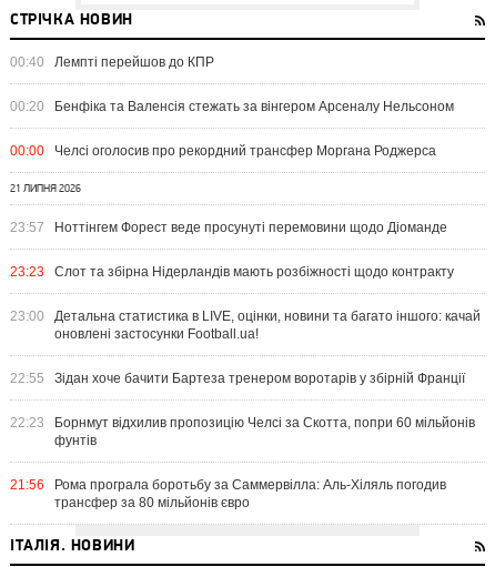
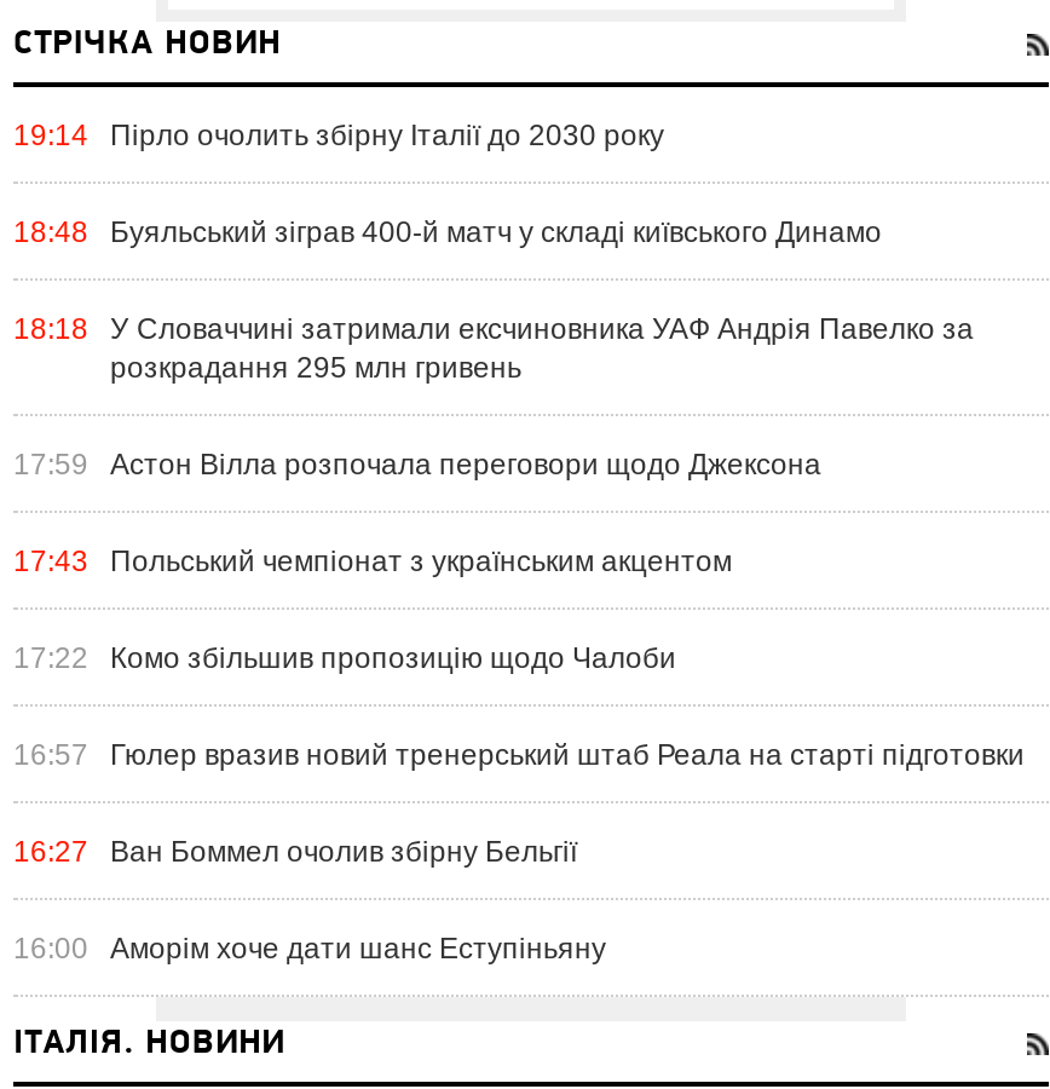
[10,54,481,510] 00:40 | Лемпті перейшов до КПР | 00:20 | Бенфіка та Валенсія стежать за вінгером Арсеналу Нельсоном | 00:00 | Челсі оголосив про рекордний трансфер Моргана Роджерса | 21 ЛИПНЯ 2026 | 23:57 | Ноттінгем Форест веде просунуті перемовини щодо Діоманде | 23:23 | Слот та збірна Нідерландів мають розбіжності щодо контракту | 23:00 | Детальна статистика в LIVE, оцінки, новини та багато іншого: качай | оновлені застосунки Football.ua! | 22:55 | Зідан хоче бачити Бартеза тренером воротарів у збірній Франції | 22:23 | Борнмут відхилив пропозицію Челсі за Скотта, попри 60 мільйонів | фунтів | 21:56 | Рома програла боротьбу за Саммервілла: Аль-Хіляль погодив | трансфер за 80 мільйонів євро -> [13,119,1025,966] 19:14 | Пірло очолить збірну Італії до 2030 року | 18:48 | Буяльський зіграв 400-й матч у складі київського Динамо | 18:18 | У Словаччині затримали ексчиновника УАФ Андрія Павелко за | розкрадання 295 млн гривень | 17:59 | Астон Вілла розпочала переговори щодо Джексона | 17:43 | Польський чемпіонат з українським акцентом | 17:22 | Комо збільшив пропозицію щодо Чалоби | 16:57 | Гюлер вразив новий тренерський штаб Реала на старті підготовки | 16:27 | Ван Боммел очолив збірну Бельгії | 16:00 | Аморім хоче дати шанс Еступіньяну

